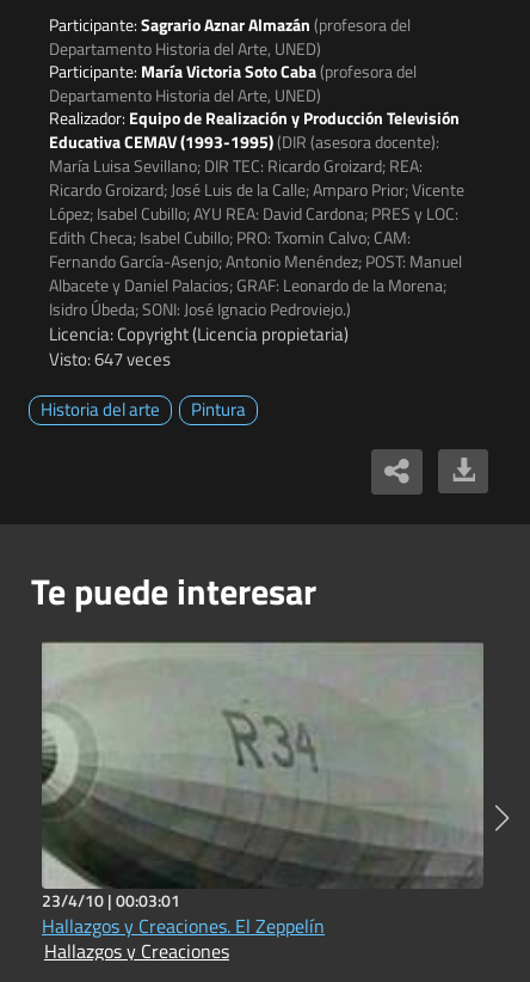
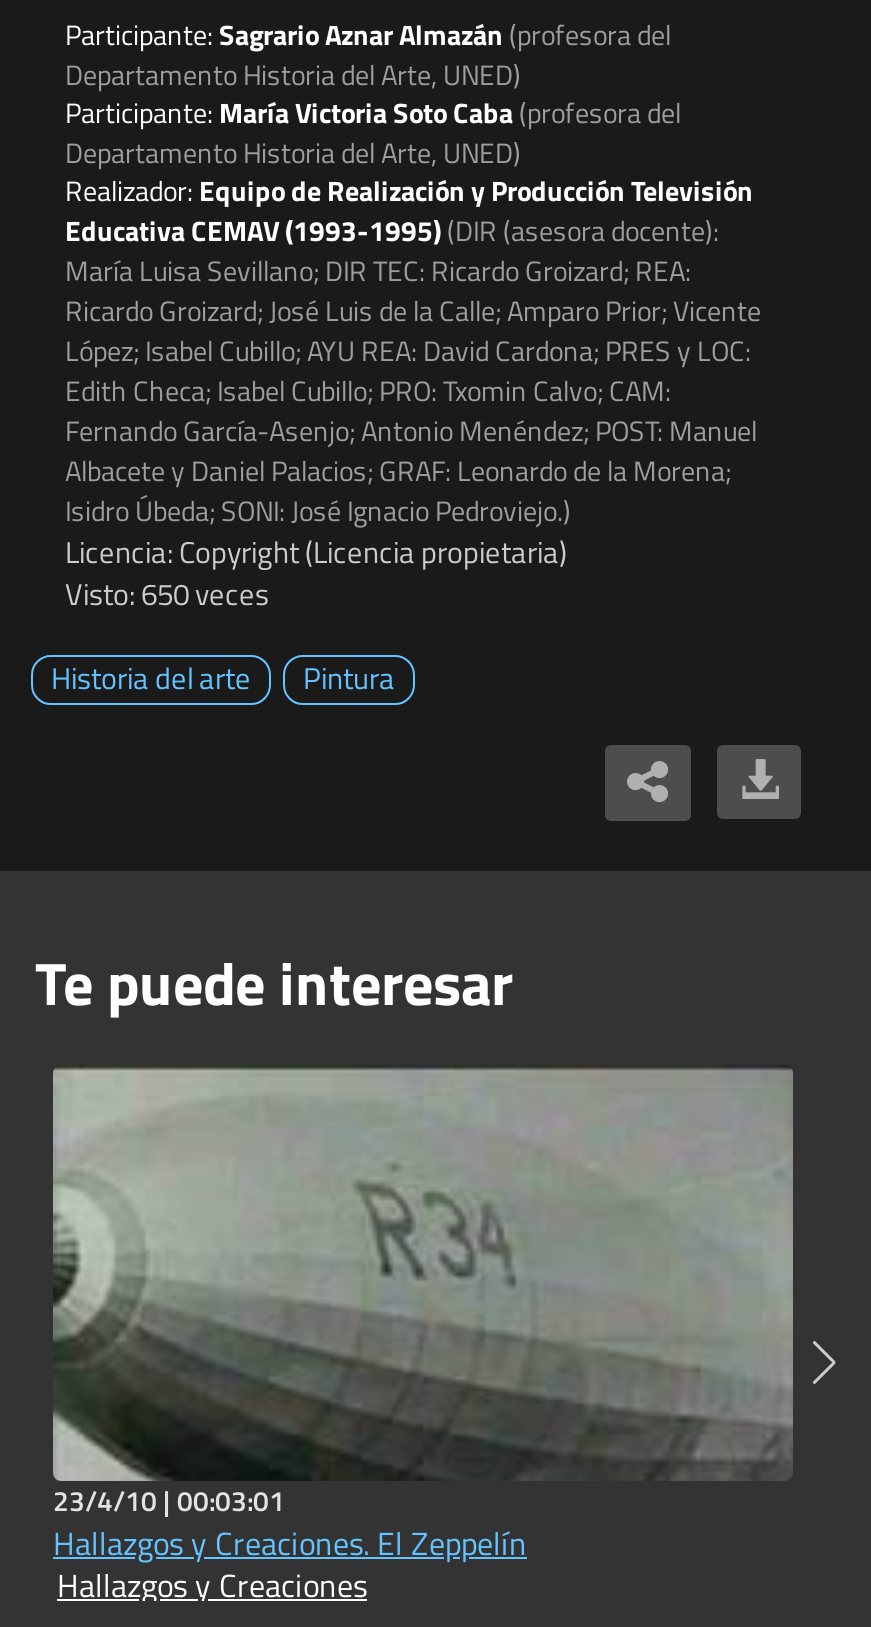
[49,345,171,373] Visto: 647 veces -> [65,571,269,617] Visto: 650 veces

